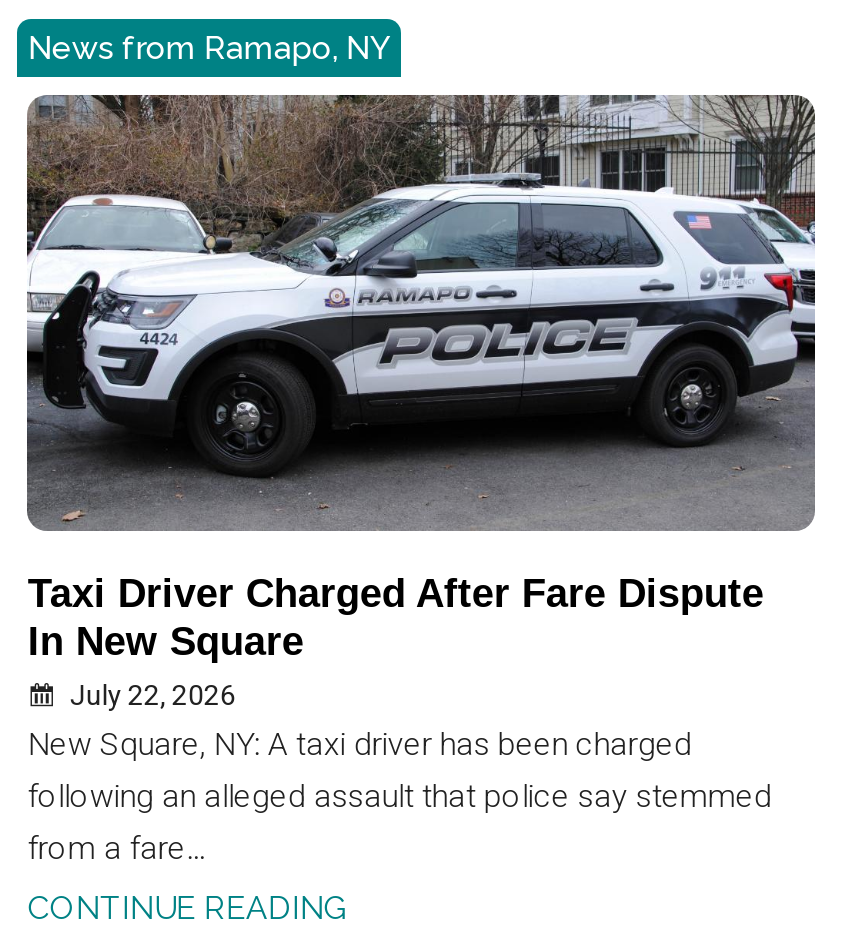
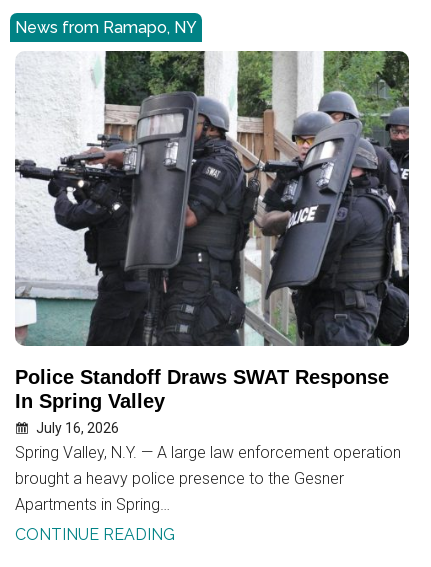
[25,92,815,866] [image] | Taxi Driver Charged After Fare Dispute | In New Square | July 22, 2026 | New Square, NY: A taxi driver has been charged | following an alleged assault that police say stemmed | from a fare… -> [15,50,410,514] [image] | Police Standoff Draws SWAT Response | In Spring Valley | July 16, 2026 | Spring Valley, N.Y. — A large law enforcement operation | brought a heavy police presence to the Gesner | Apartments in Spring…

